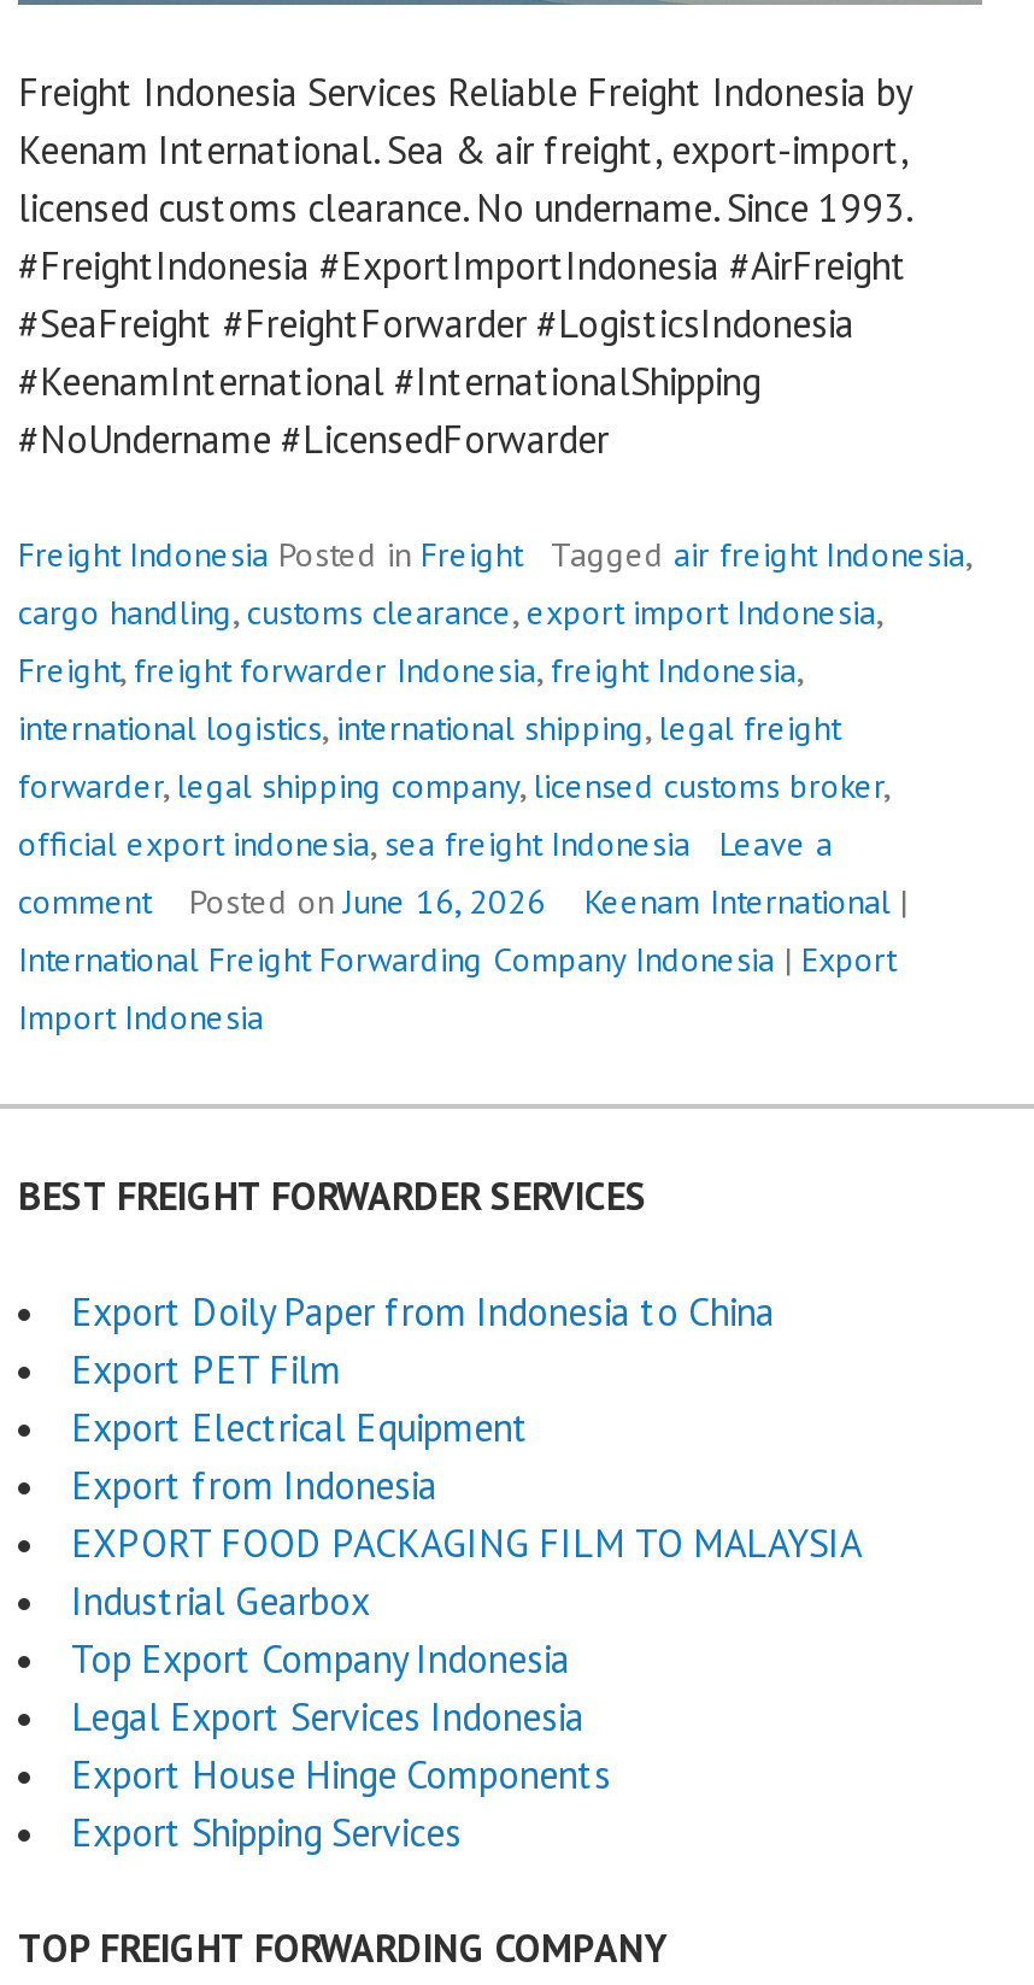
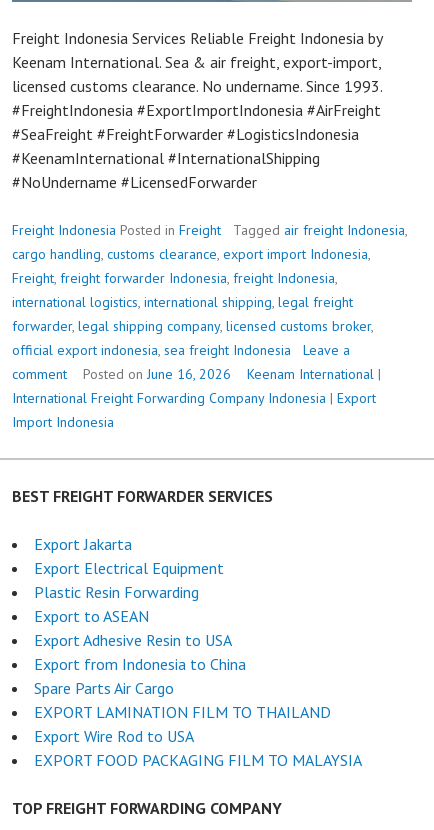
[71,1287,775,1393] Export Doily Paper from Indonesia to China | Export PET Film -> [34,534,132,554] Export Jakarta
moved [71,1403,529,1451] -> [34,558,224,578]: Export Electrical Equipment
[71,1461,437,1509] Export from Indonesia -> [34,582,331,746] Plastic Resin Forwarding | Export to ASEAN | Export Adhesive Resin to USA | Export from Indonesia to China | Spare Parts Air Cargo | EXPORT LAMINATION FILM TO THAILAND | Export Wire Rod to USA
moved [71,1519,862,1567] -> [34,750,362,770]: EXPORT FOOD PACKAGING FILM TO MALAYSIA
[71,1576,611,1856] Industrial Gearbox | Top Export Company Indonesia | Legal Export Services Indonesia | Export House Hinge Components | Export Shipping Services -> none

